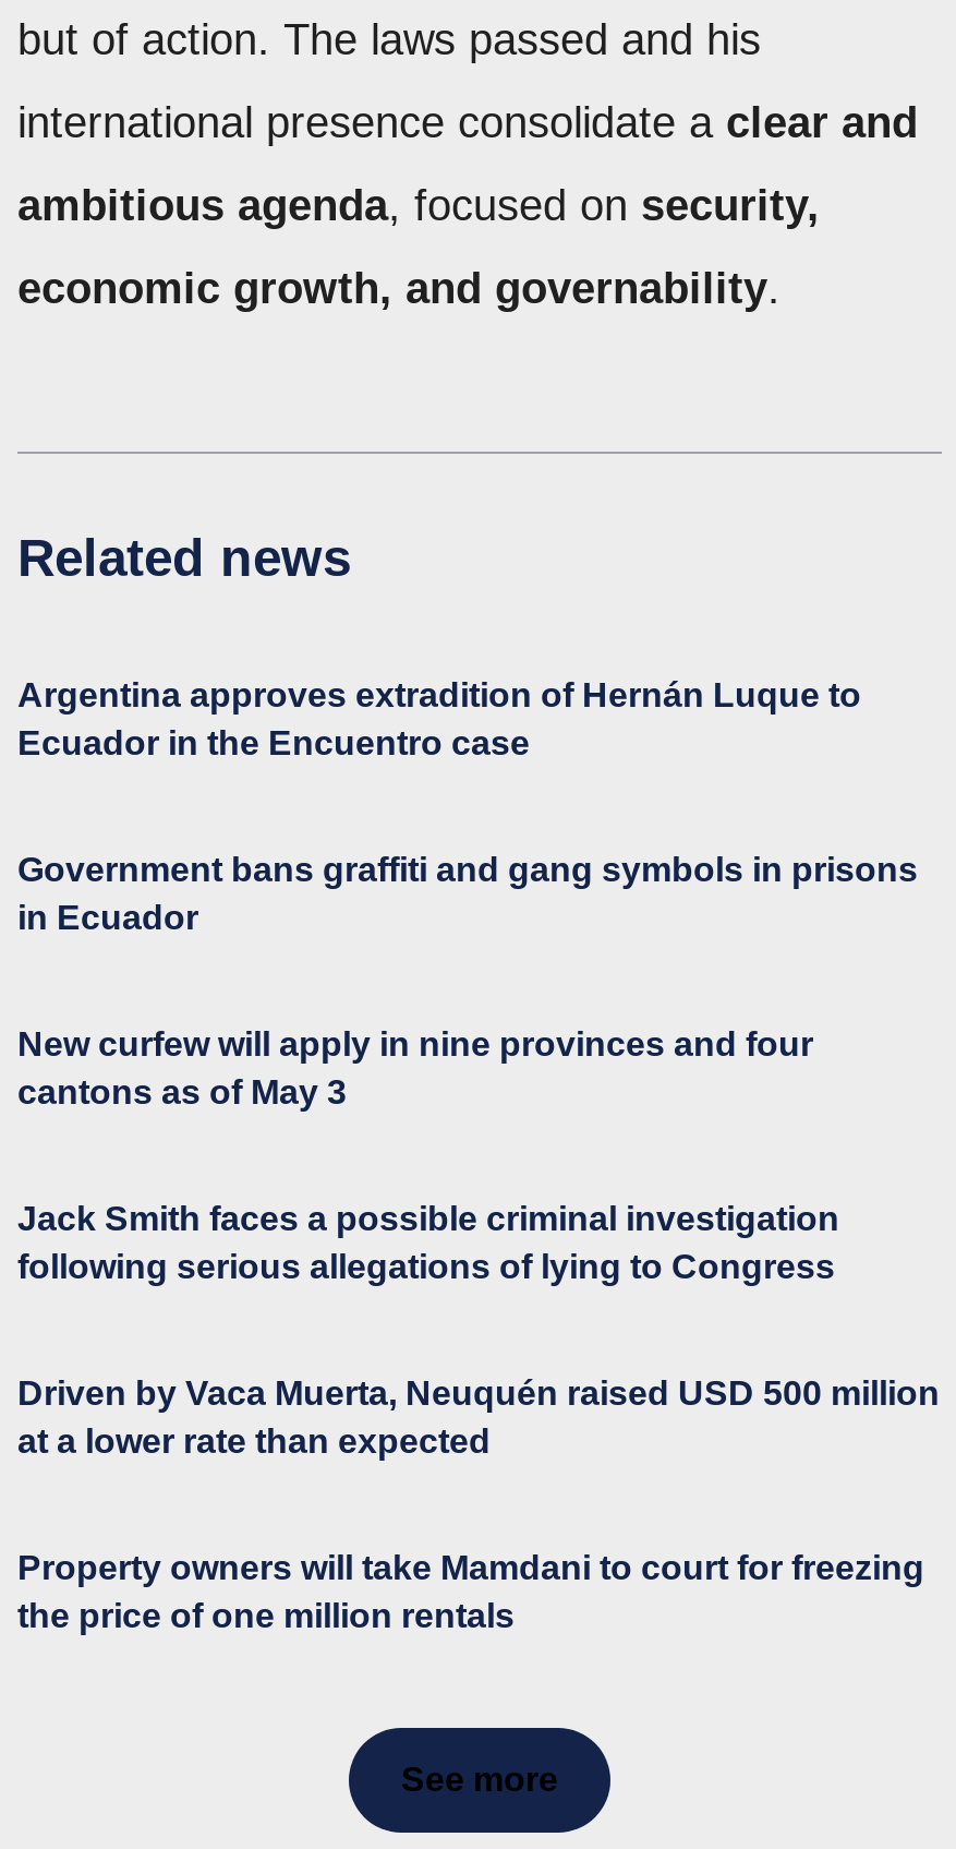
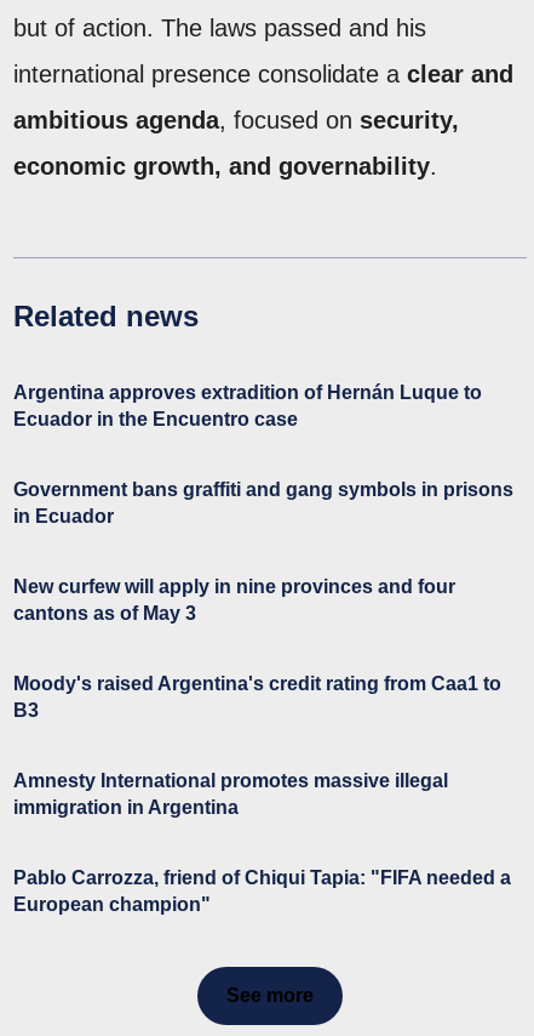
[17,1200,839,1285] Jack Smith faces a possible criminal investigation | following serious allegations of lying to Congress -> [13,673,501,720] Moody's raised Argentina's credit rating from Caa1 to | B3
[17,1374,940,1459] Driven by Vaca Muerta, Neuquén raised USD 500 million | at a lower rate than expected -> [13,770,448,817] Amnesty International promotes massive illegal | immigration in Argentina
[17,1549,924,1634] Property owners will take Mamdani to court for freezing | the price of one million rentals -> [13,867,511,914] Pablo Carrozza, friend of Chiqui Tapia: "FIFA needed a | European champion"

